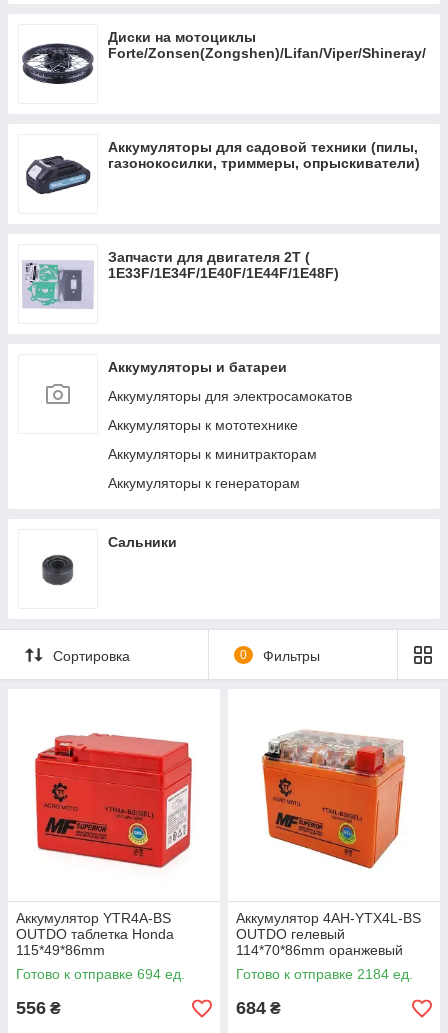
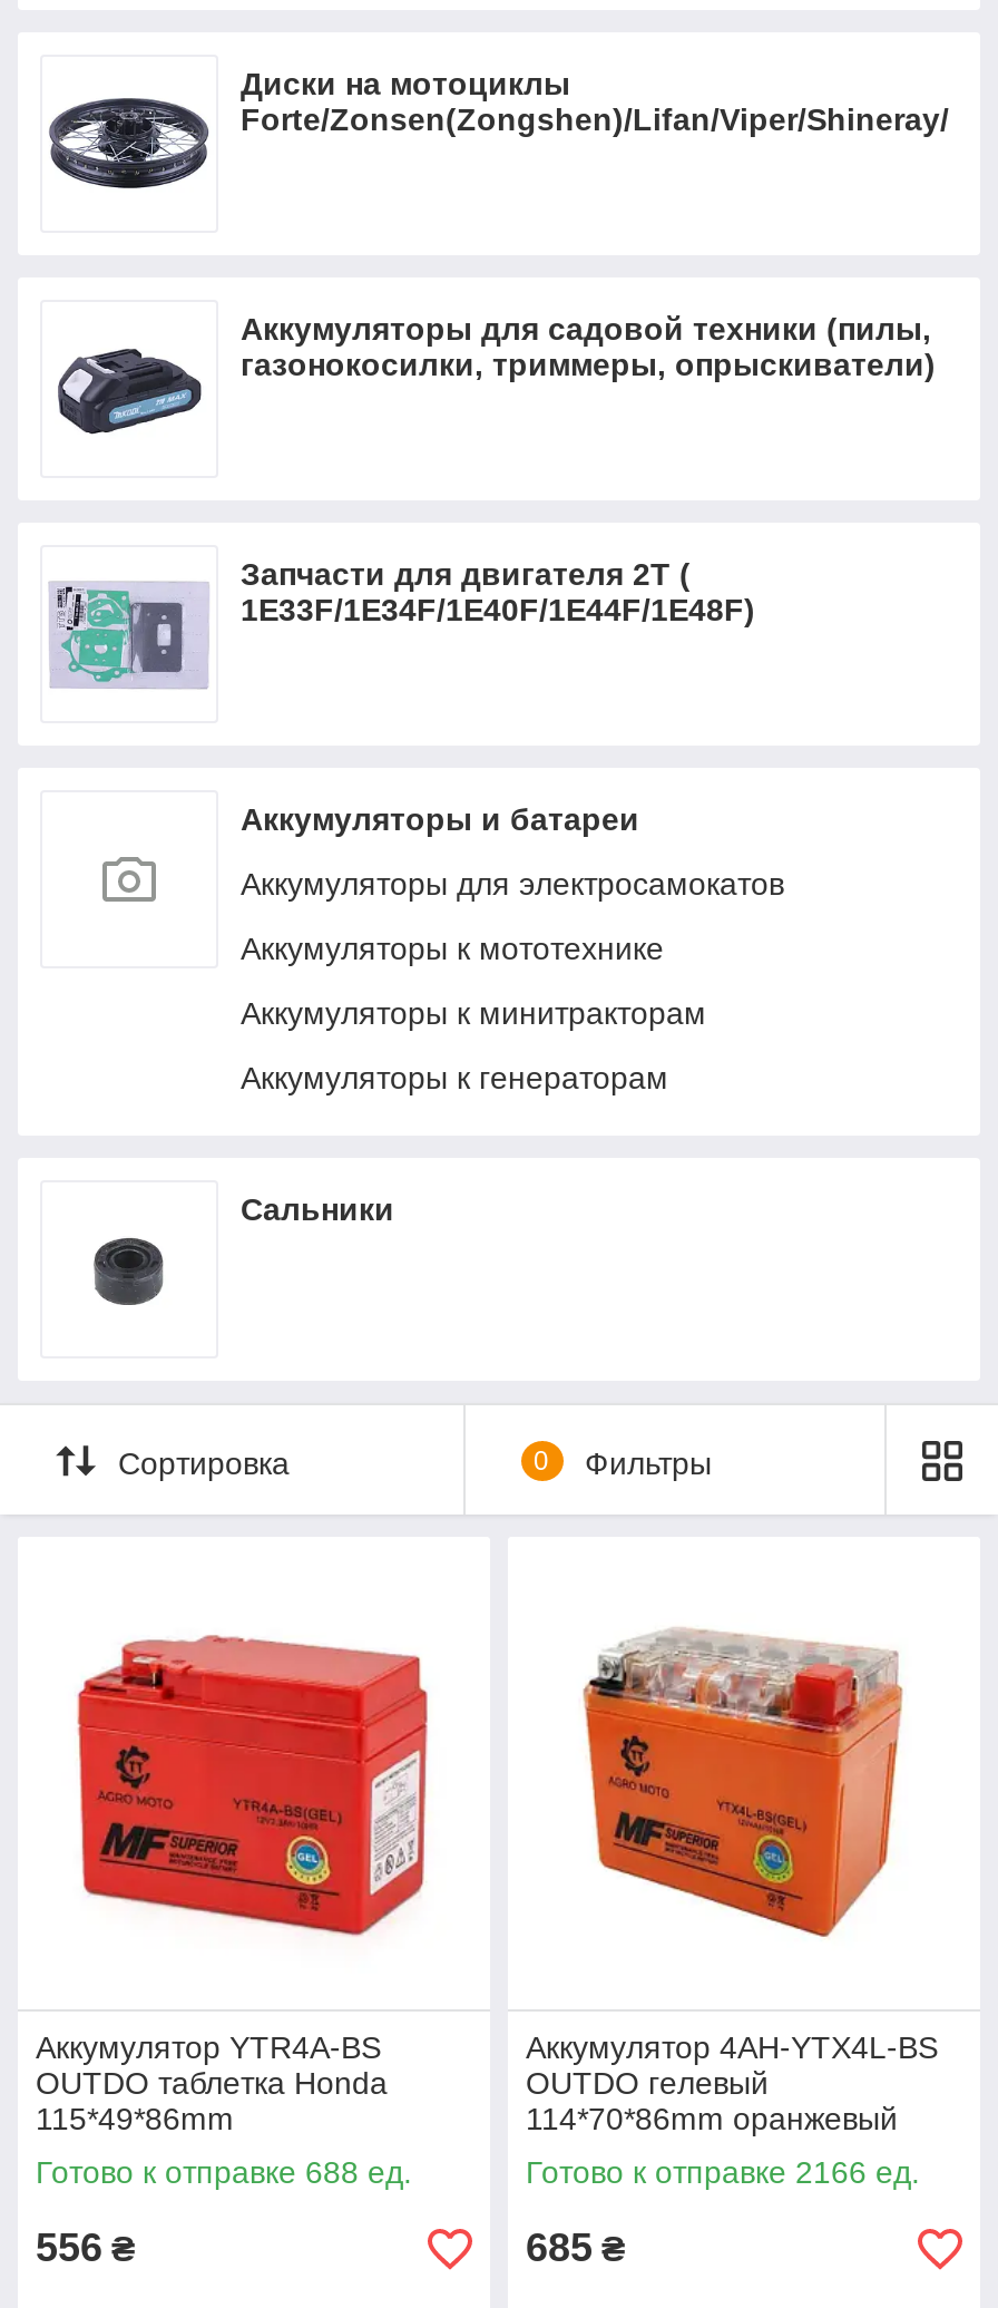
[16,966,185,982] Готово к отправке 694 ед. -> [36,2154,412,2190] Готово к отправке 688 ед.
[236,966,413,982] Готово к отправке 2184 ед. -> [526,2154,920,2190] Готово к отправке 2166 ед.
[236,998,281,1018] 684 ₴ -> [526,2226,626,2270] 685 ₴

